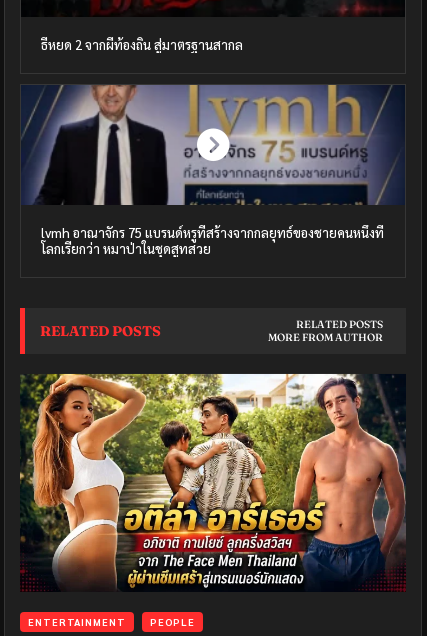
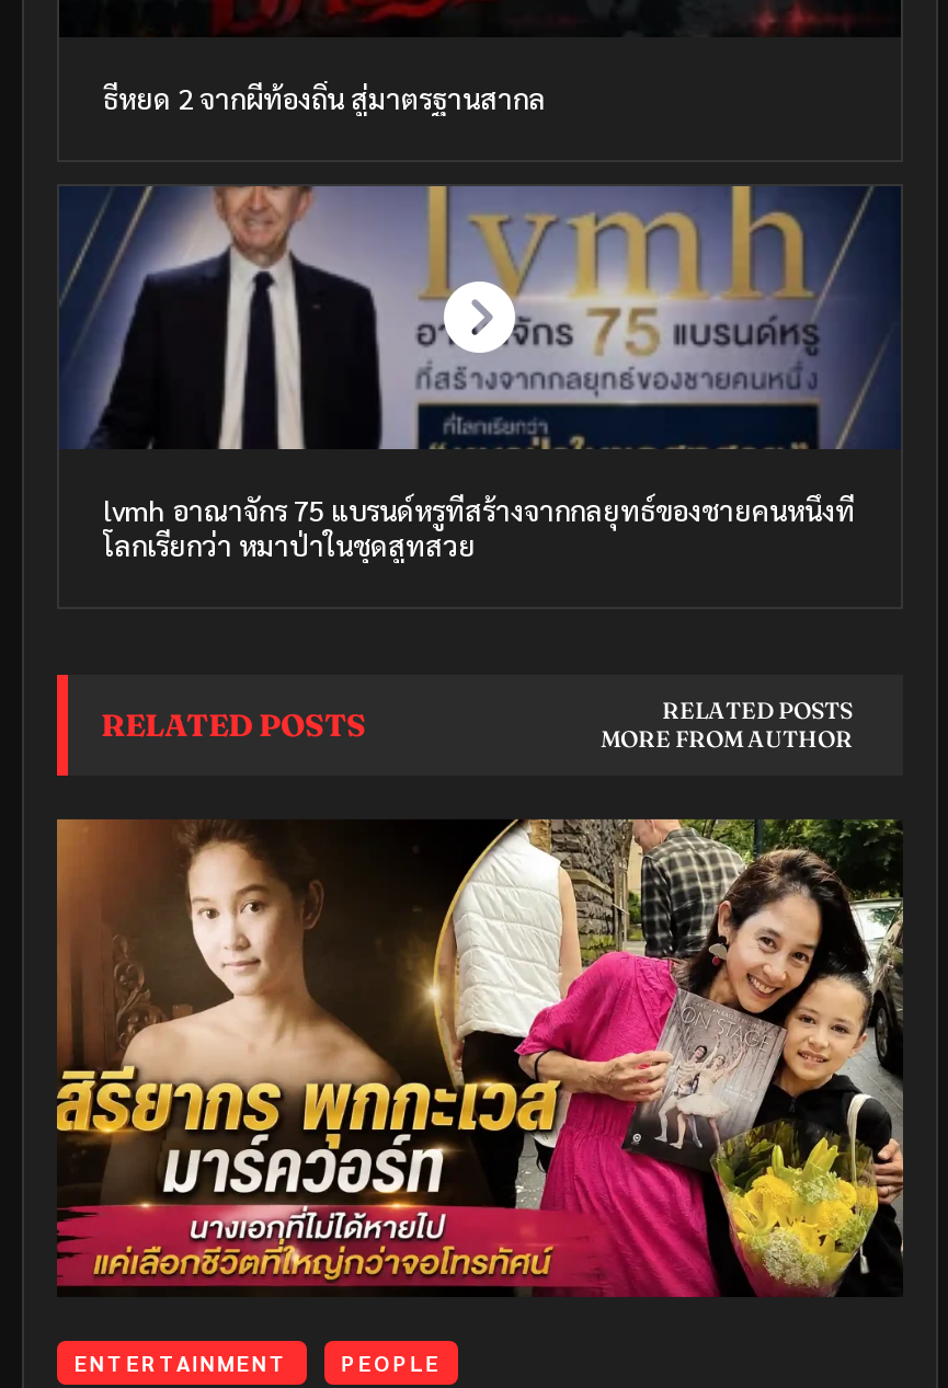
[20,373,406,592] [image] -> [55,817,905,1299] [image]

